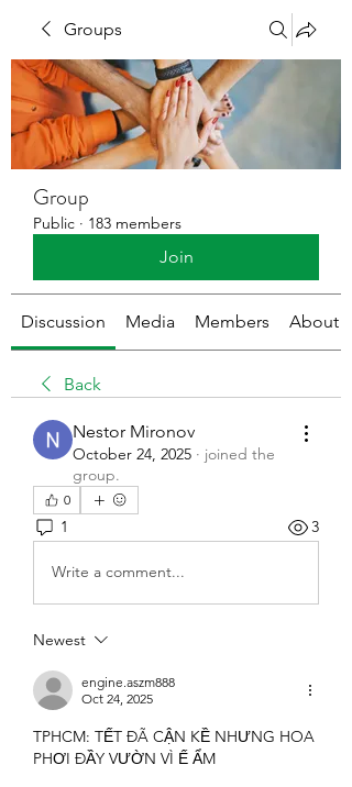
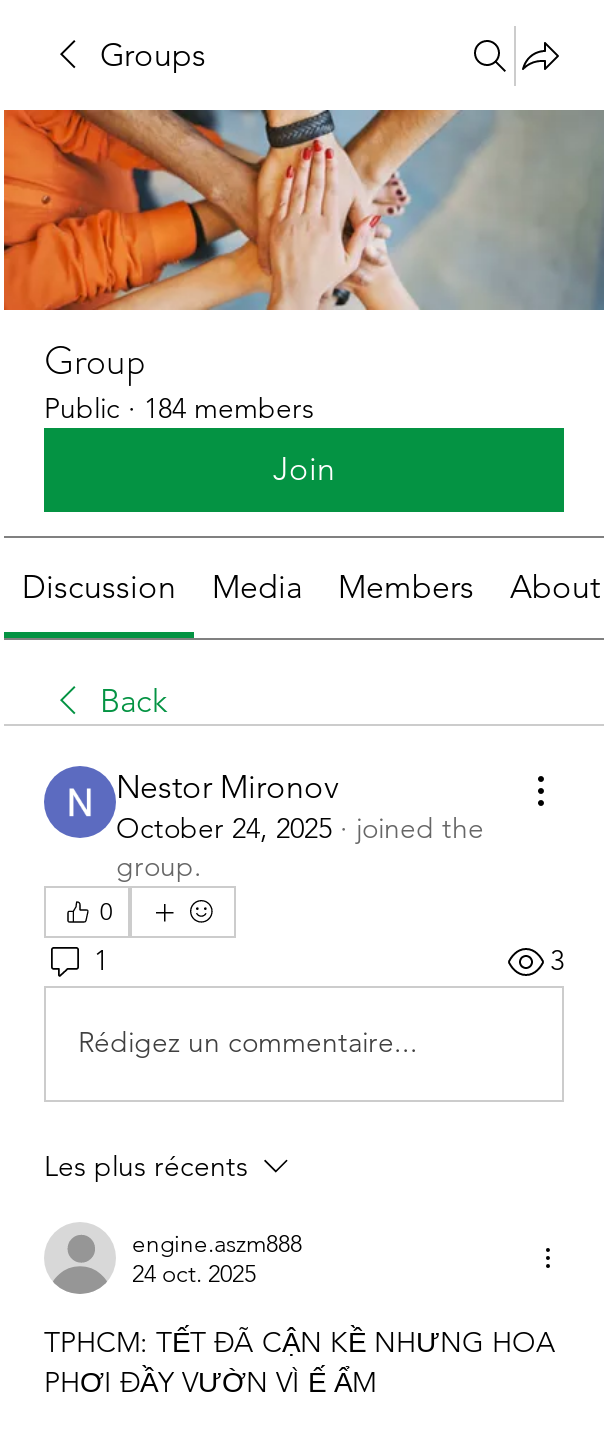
[33,213,182,233] Public · 183 members -> [44,390,314,426] Public · 184 members
[52,562,185,582] Write a comment... -> [78,1025,418,1061] Rédigez un commentaire...
[33,630,86,649] Newest -> [44,1148,248,1184] Les plus récents
[81,690,153,707] Oct 24, 2025 -> [132,1258,256,1288] 24 oct. 2025

